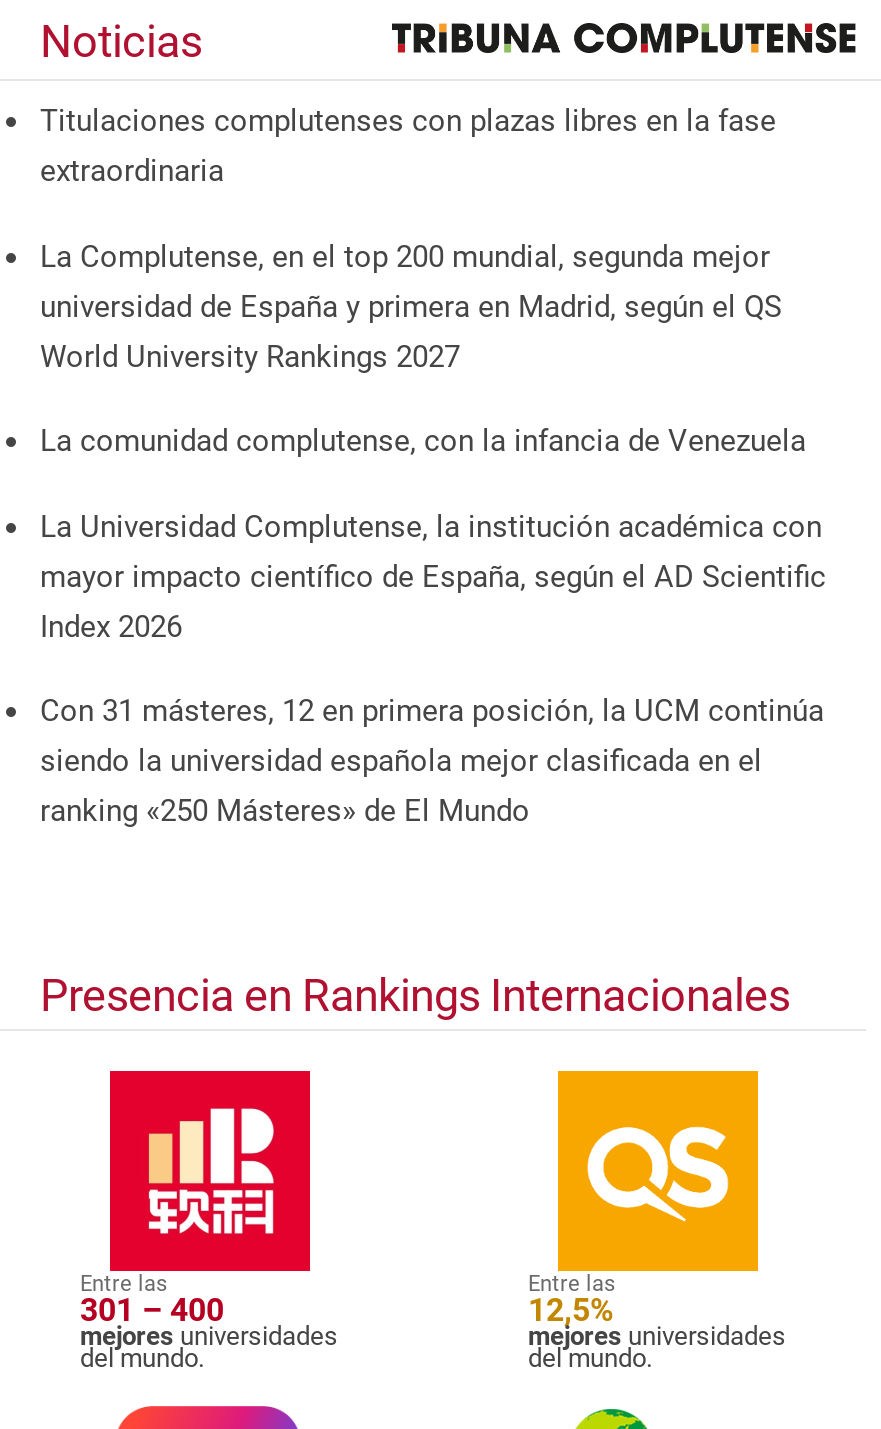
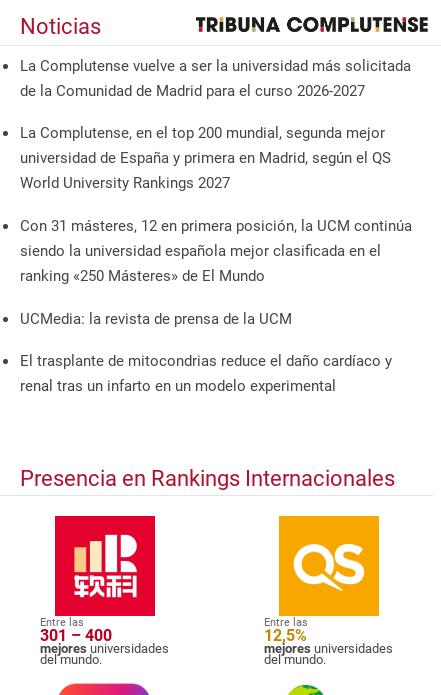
[40,103,776,189] Titulaciones complutenses con plazas libres en la fase | extraordinaria -> [20,57,411,100] La Complutense vuelve a ser la universidad más solicitada | de la Comunidad de Madrid para el curso 2026-2027
[40,423,826,644] La comunidad complutense, con la infancia de Venezuela | La Universidad Complutense, la institución académica con | mayor impacto científico de España, según el AD Scientific | Index 2026 -> none
moved [40,693,824,829] -> [20,217,412,285]: Con 31 másteres, 12 en primera posición, la UCM continúa | siendo la universidad española mejor clasificada en el | ranking «250 Másteres» de El Mundo
none -> [20,310,392,395] UCMedia: la revista de prensa de la UCM | El trasplante de mitocondrias reduce el daño cardíaco y | renal tras un infarto en un modelo experimental

